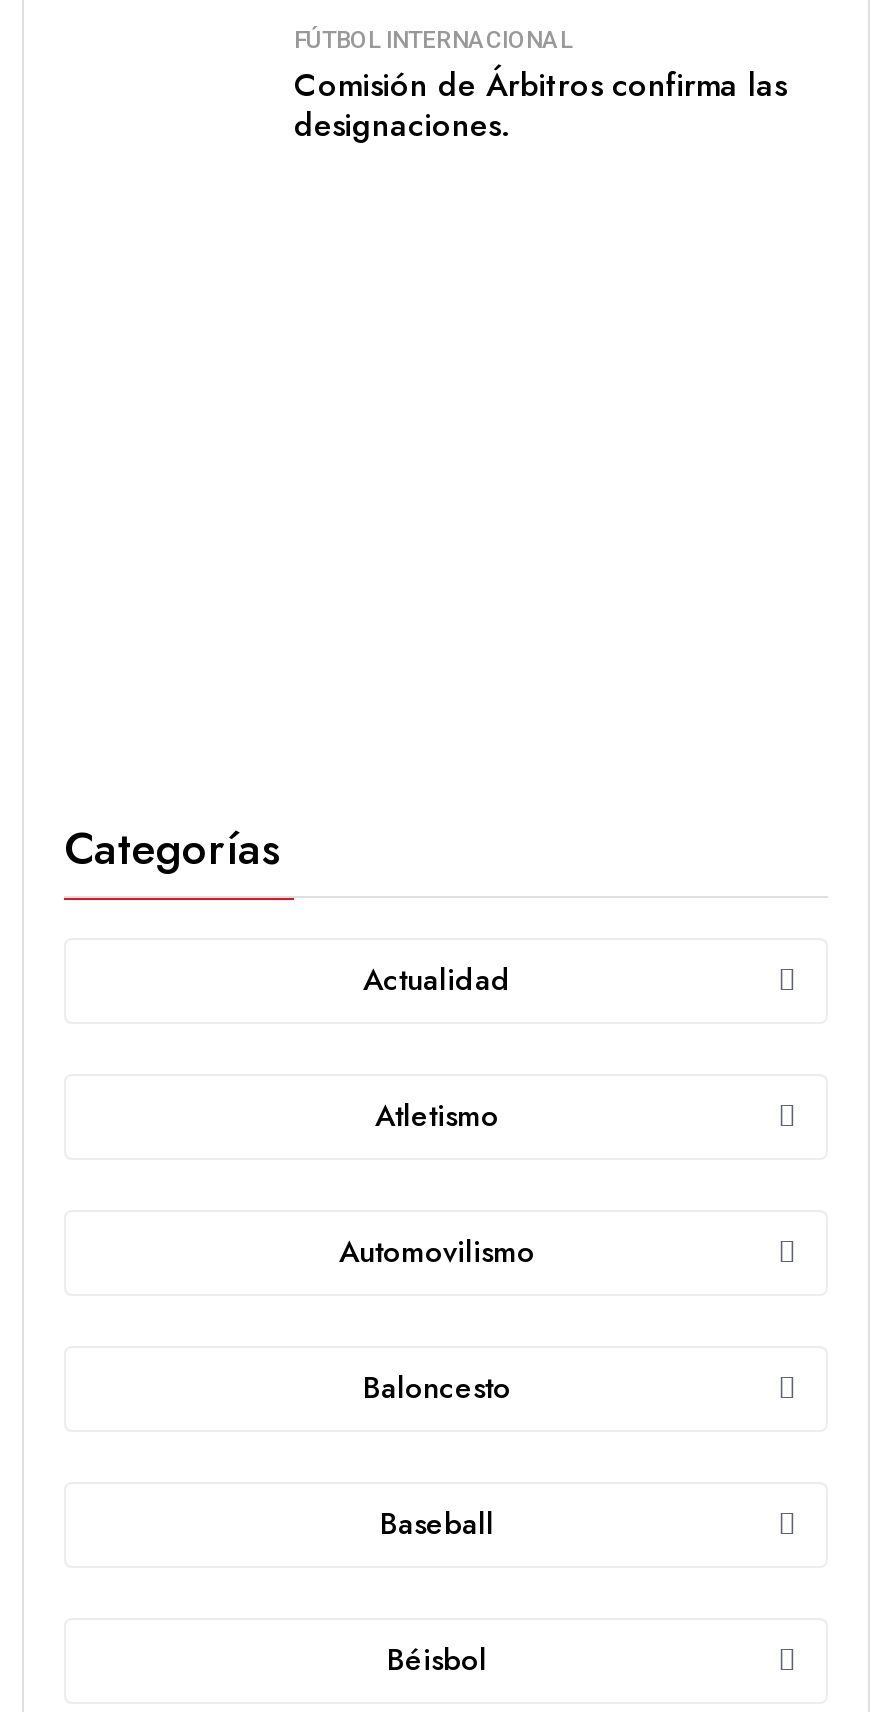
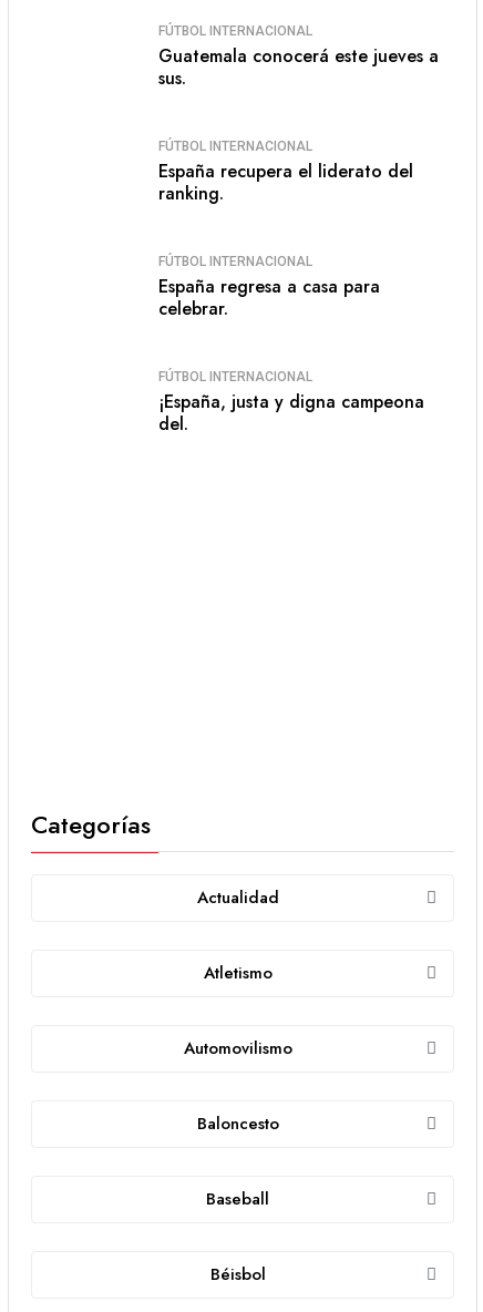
[294,61,786,147] Comisión de Árbitros confirma las | designaciones. -> [158,43,439,436] Guatemala conocerá este jueves a | sus. | FÚTBOL INTERNACIONAL | España recupera el liderato del | ranking. | FÚTBOL INTERNACIONAL | España regresa a casa para | celebrar. | FÚTBOL INTERNACIONAL | ¡España, justa y digna campeona | del.

